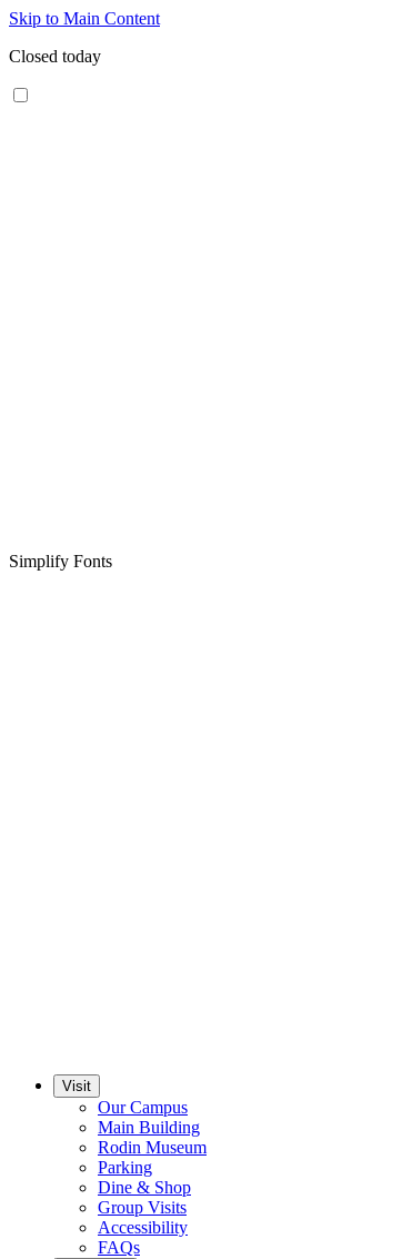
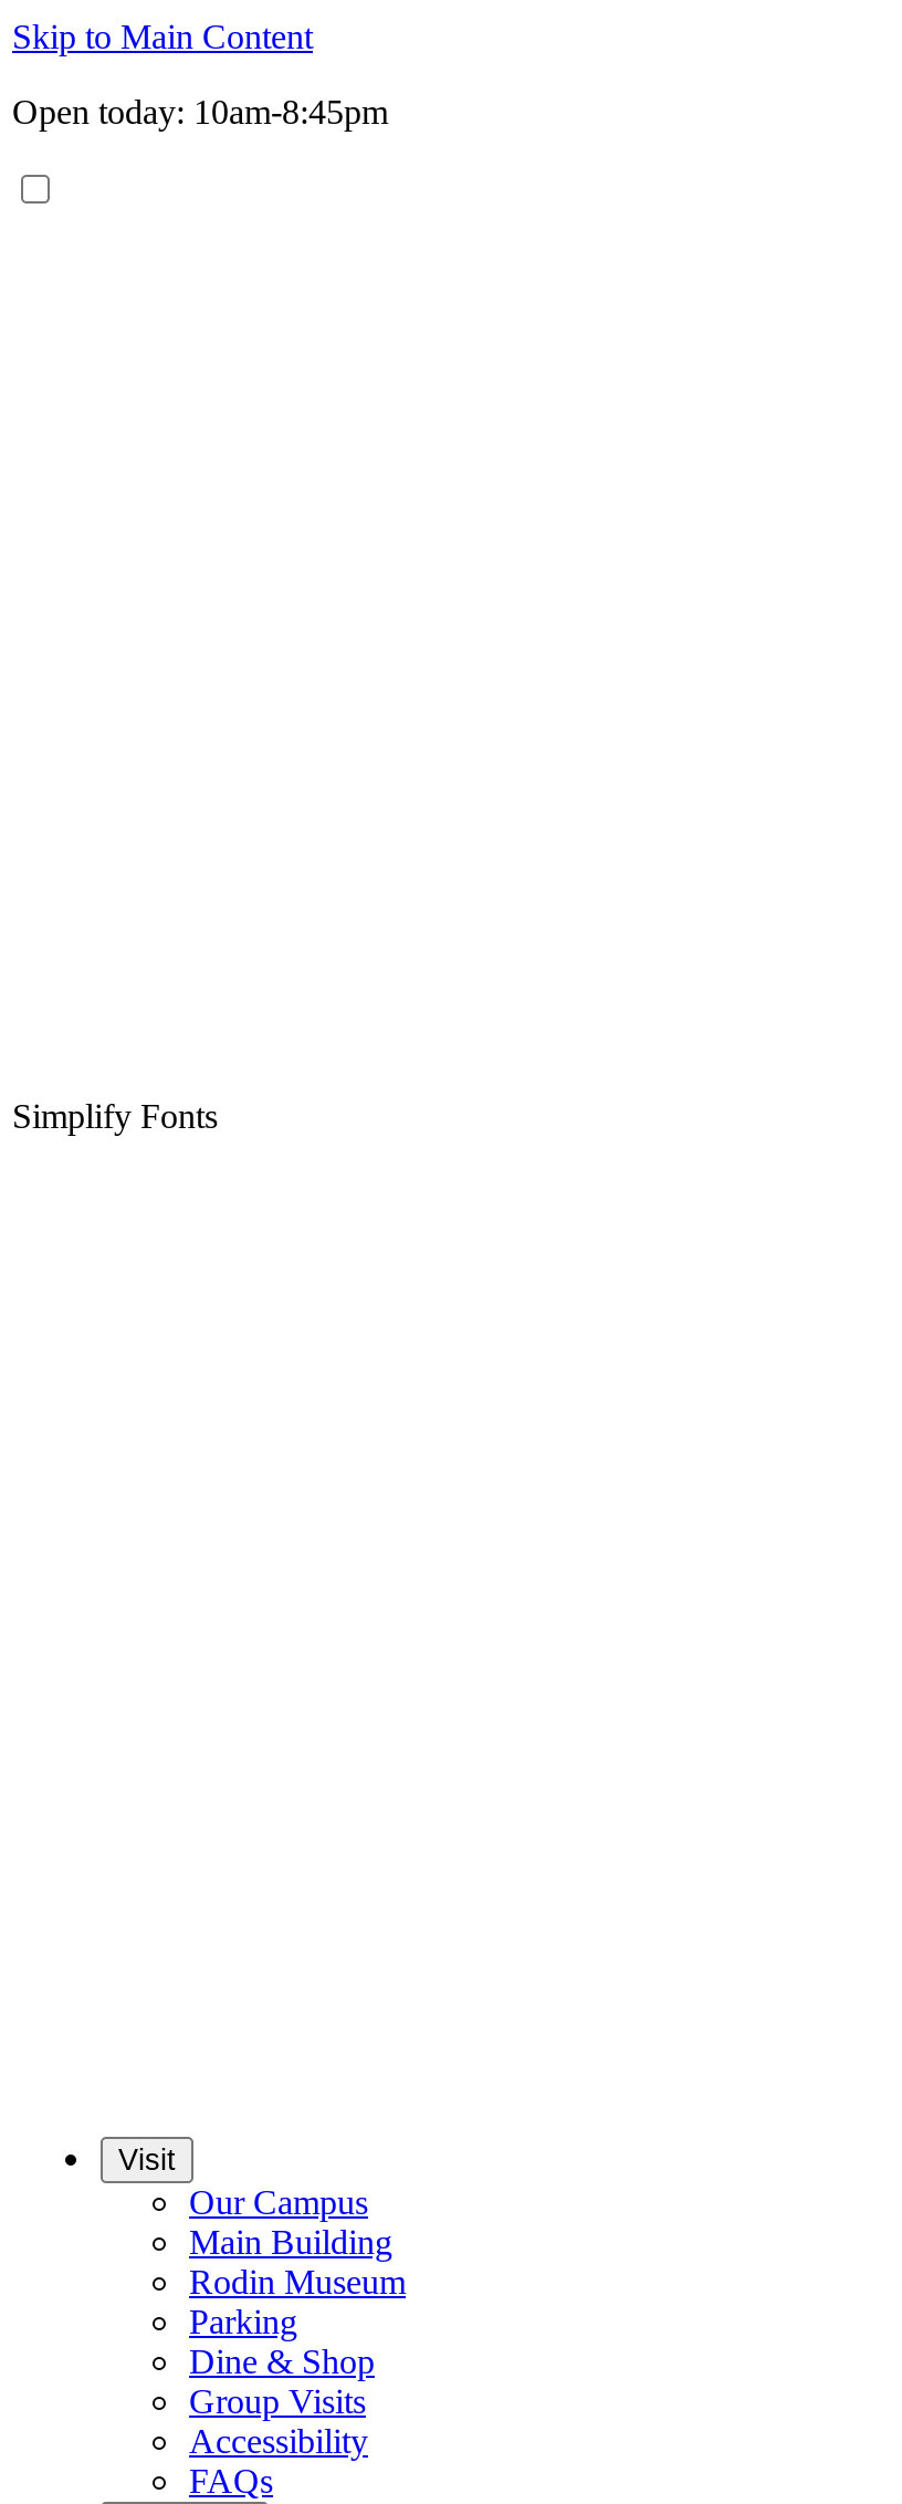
[9,47,101,66] Closed today -> [12,93,388,131] Open today: 10am-8:45pm

